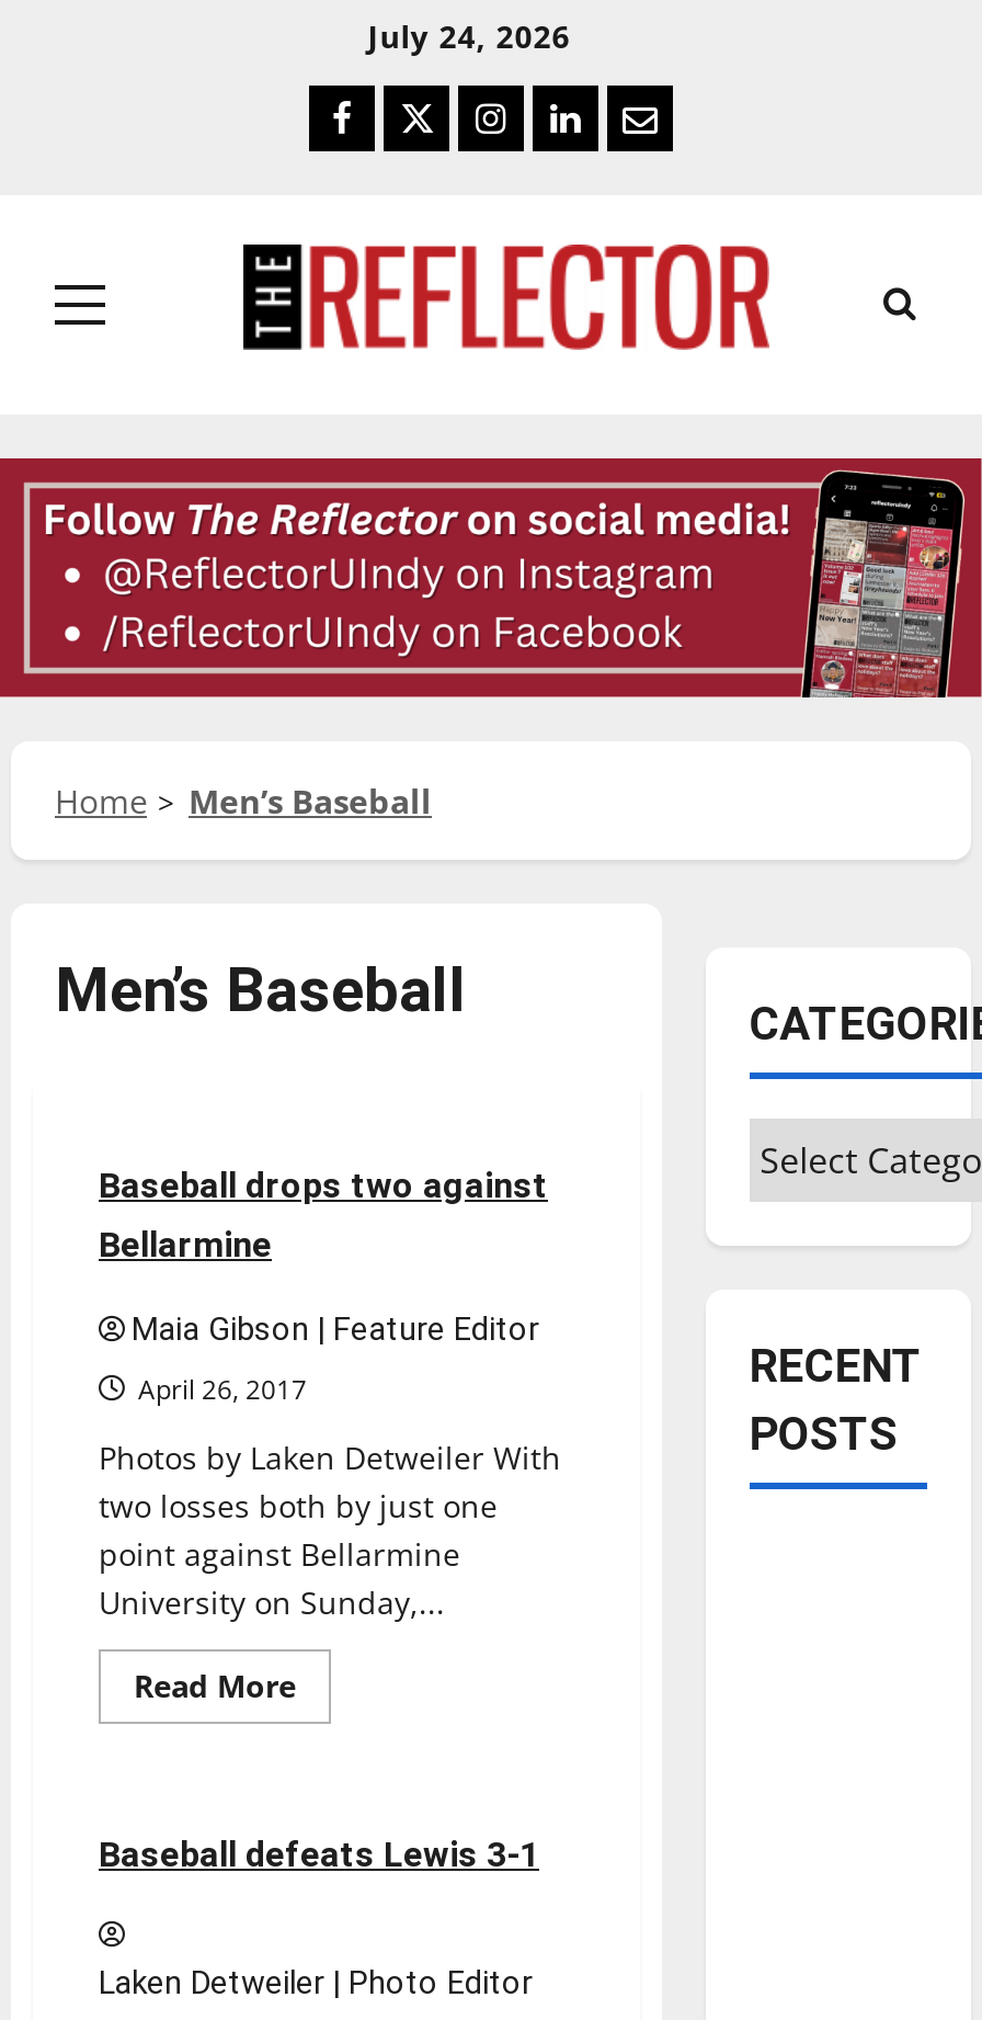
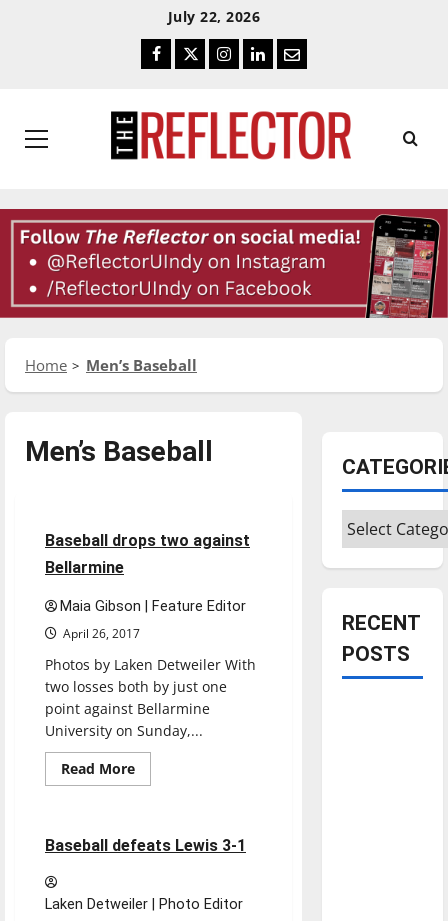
[368,15,570,57] July 24, 2026 -> [168,7,260,26] July 22, 2026

